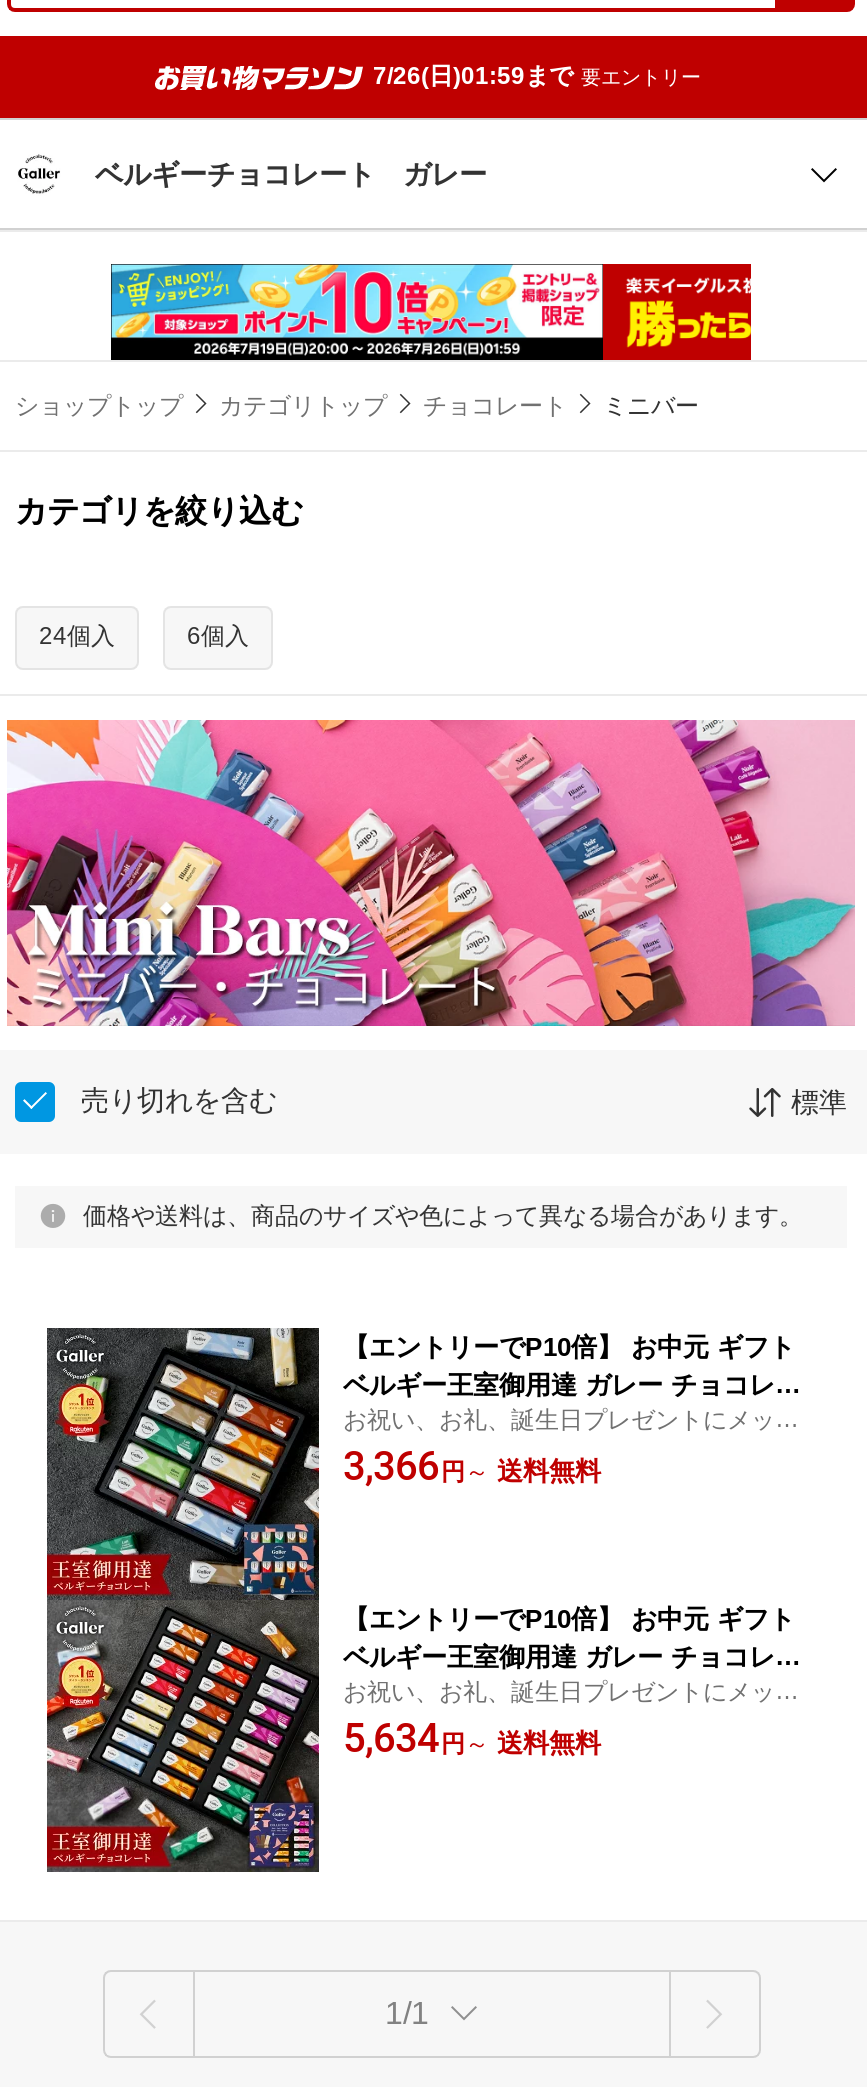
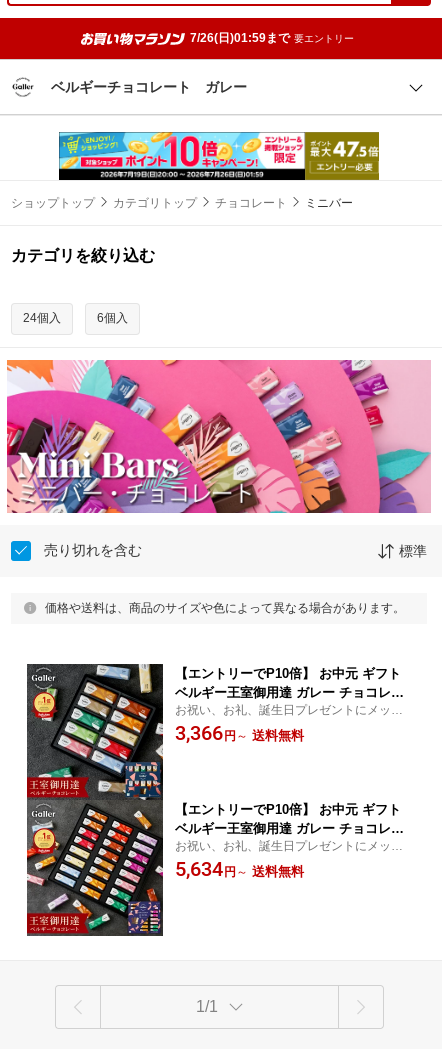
[601,262,753,362] [image] -> [304,131,380,181] [image]

